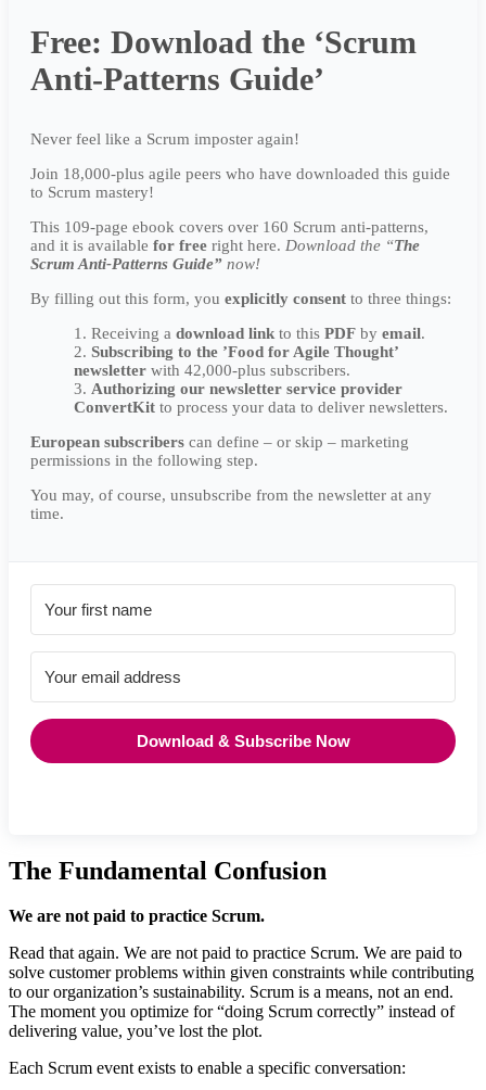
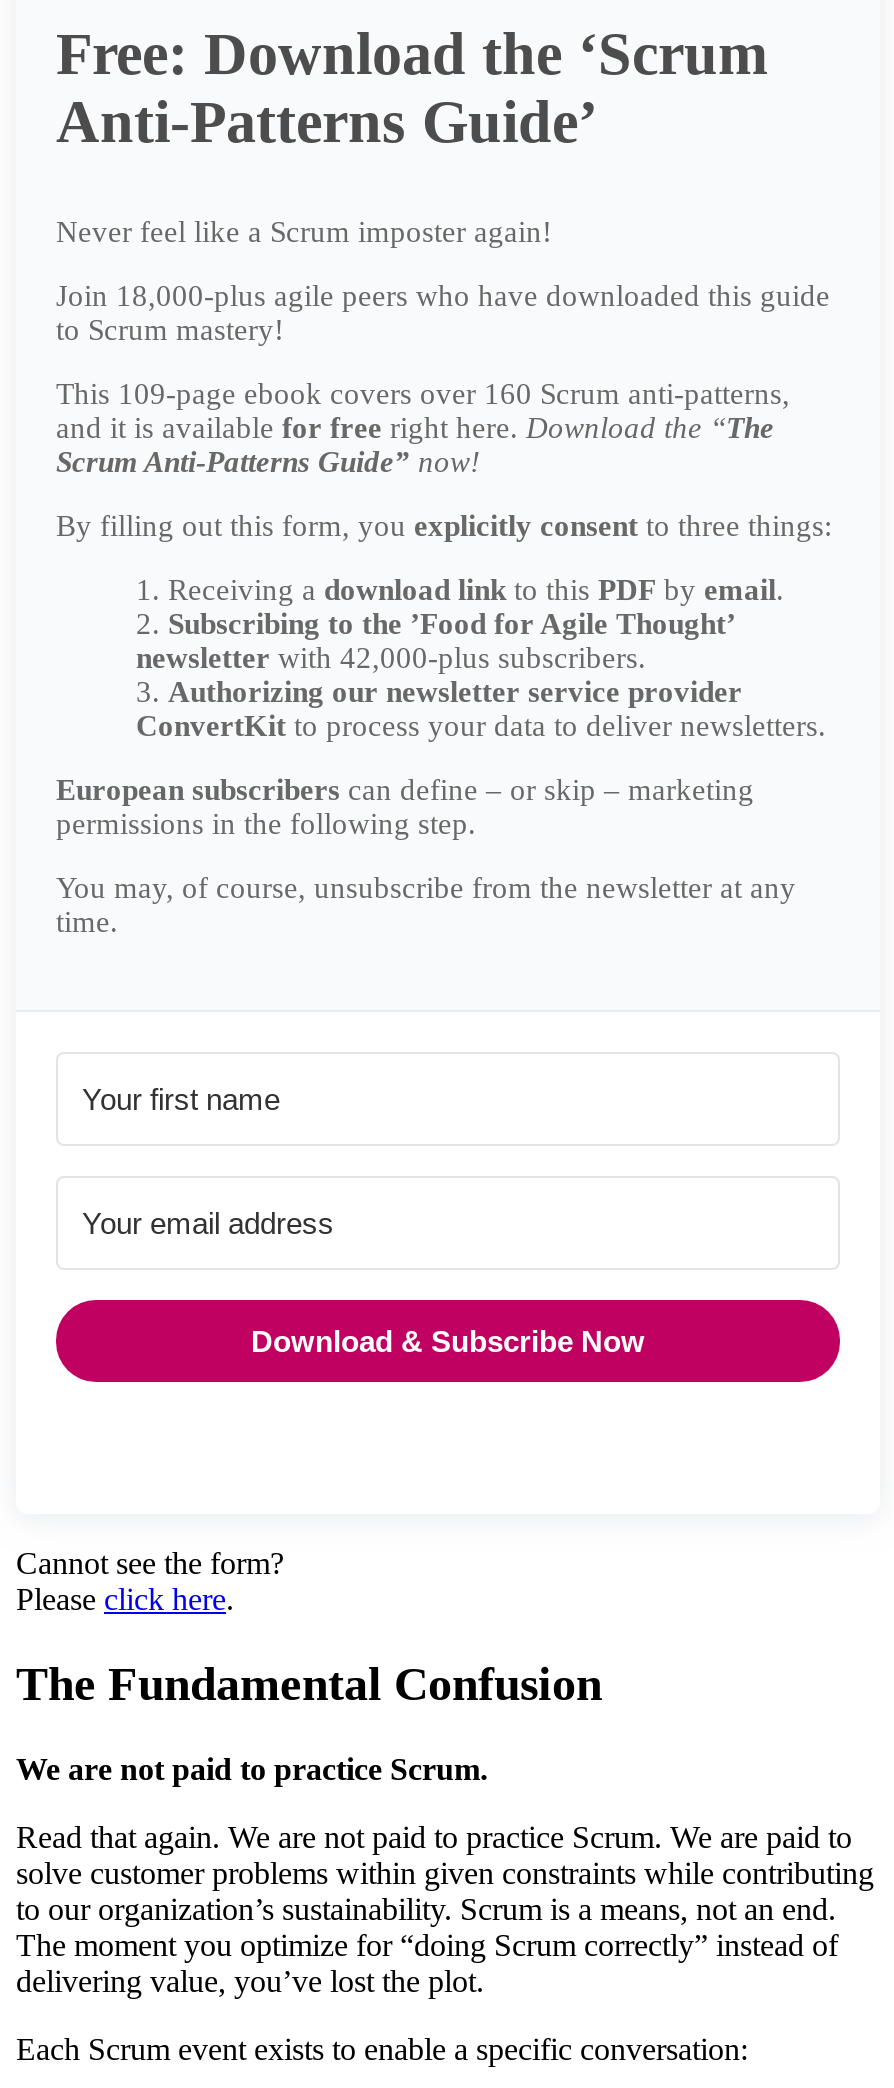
none -> [16,1547,284,1617] Cannot see the form? | Please click here.

